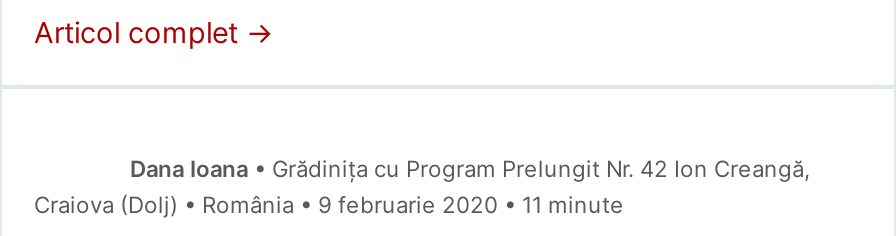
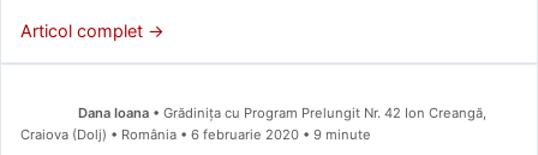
[318,191,624,219] 9 februarie 2020 • 11 minute -> [191,126,371,143] 6 februarie 2020 • 9 minute

